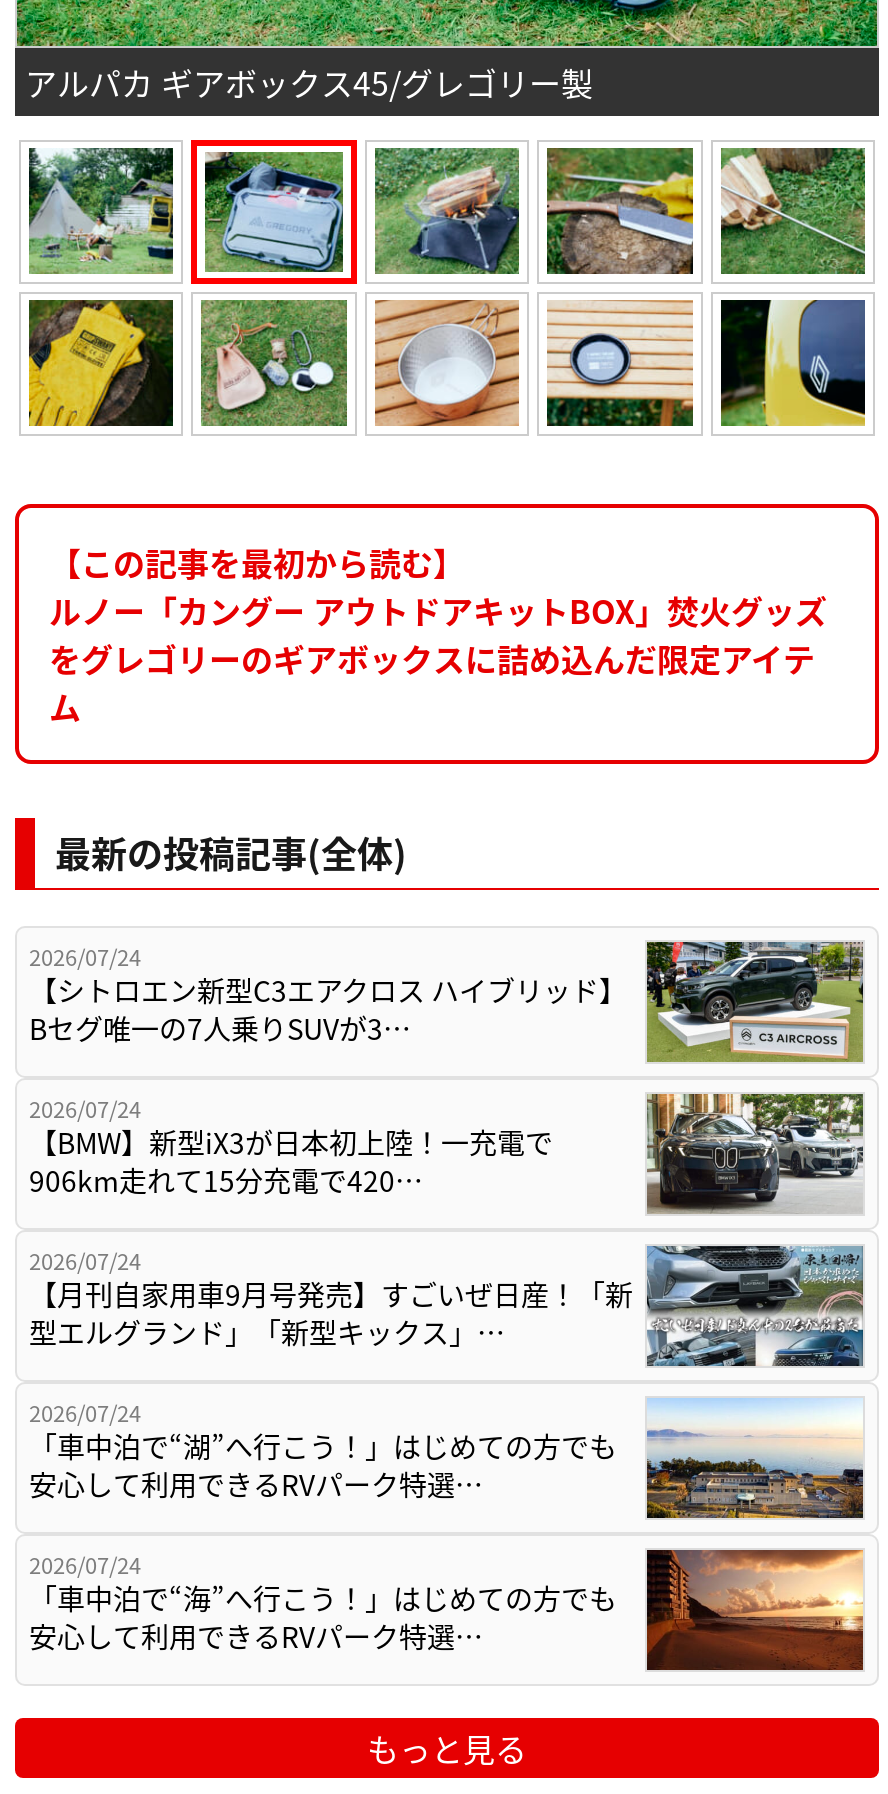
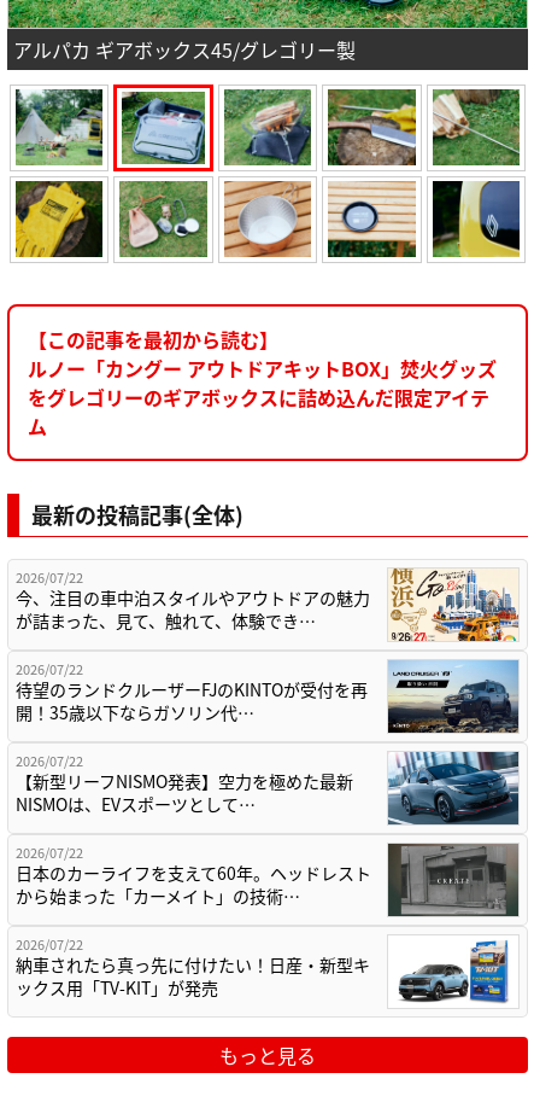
[29,940,865,1064] [image] | 2026/07/24 | 【シトロエン新型C3エアクロス ハイブリッド】 | Bセグ唯一の7人乗りSUVが3… -> [16,567,518,642] [image] | 2026/07/22 | 今、注目の車中泊スタイルやアウトドアの魅力 | が詰まった、見て、触れて、体験でき…
[29,1092,553,1200] 2026/07/24 | 【BMW】新型iX3が日本初上陸！一充電で | 906km走れて15分充電で420… -> [16,659,368,724] 2026/07/22 | 待望のランドクルーザーFJのKINTOが受付を再 | 開！35歳以下ならガソリン代…
[645,1092,865,1212] [image] -> [387,659,520,733] [image]
[29,1244,865,1366] [image] | 2026/07/24 | 【月刊自家用車9月号発売】すごいぜ日産！「新 | 型エルグランド」「新型キックス」… -> [16,751,520,826] [image] | 2026/07/22 | 【新型リーフNISMO発表】空力を極めた最新 | NISMOは、EVスポーツとして…
[29,1396,863,1520] [image] | 2026/07/24 | 「車中泊で“湖”へ行こう！」はじめての方でも | 安心して利用できるRVパーク特選… -> [16,843,520,917] [image] | 2026/07/22 | 日本のカーライフを支えて60年。ヘッドレスト | から始まった「カーメイト」の技術…
[29,1548,865,1672] [image] | 2026/07/24 | 「車中泊で“海”へ行こう！」はじめての方でも | 安心して利用できるRVパーク特選… -> [16,935,518,1008] [image] | 2026/07/22 | 納車されたら真っ先に付けたい！日産・新型キ | ックス用「TV-KIT」が発売

